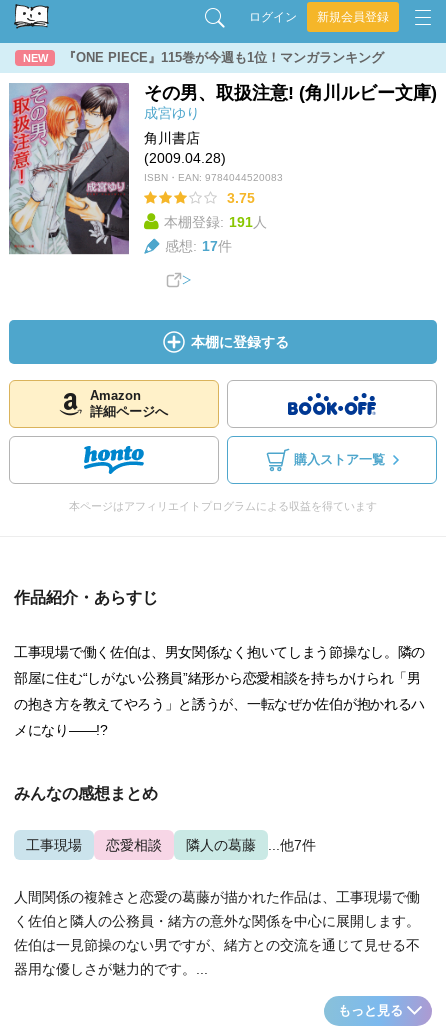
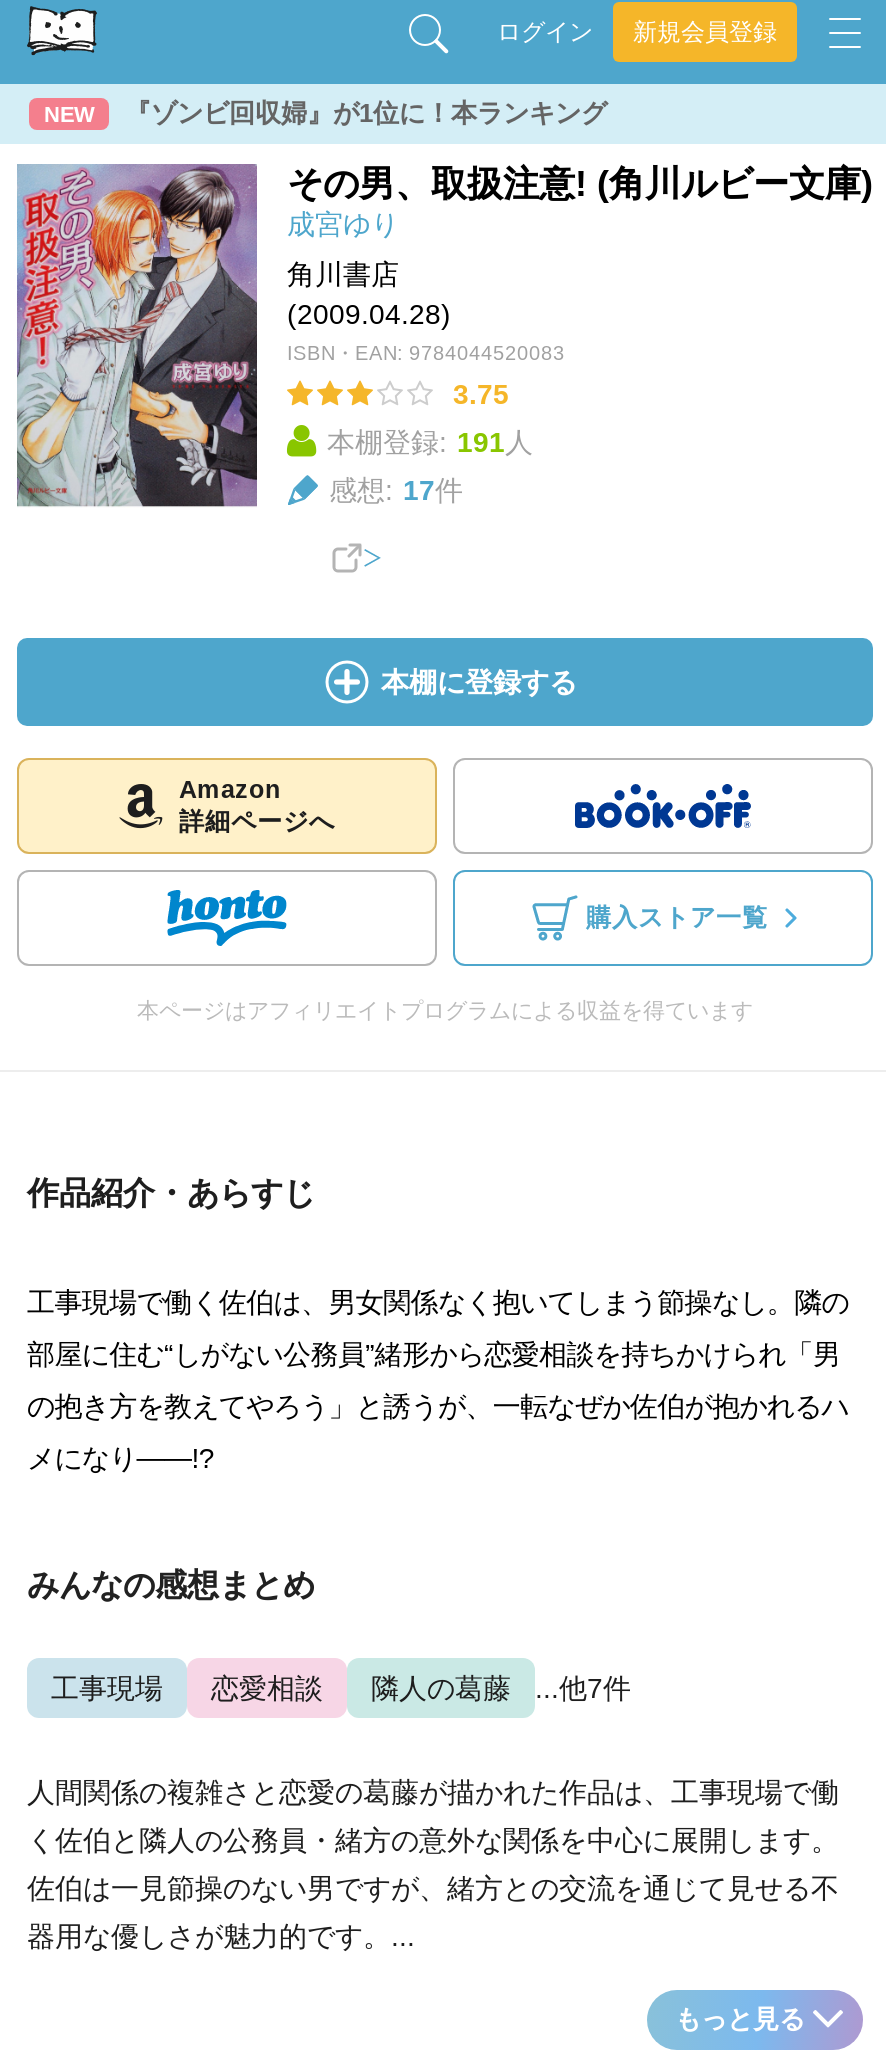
[63,50,384,65] 『ONE PIECE』115巻が今週も1位！マンガランキング -> [125,98,607,128] 『ゾンビ回収婦』が1位に！本ランキング

